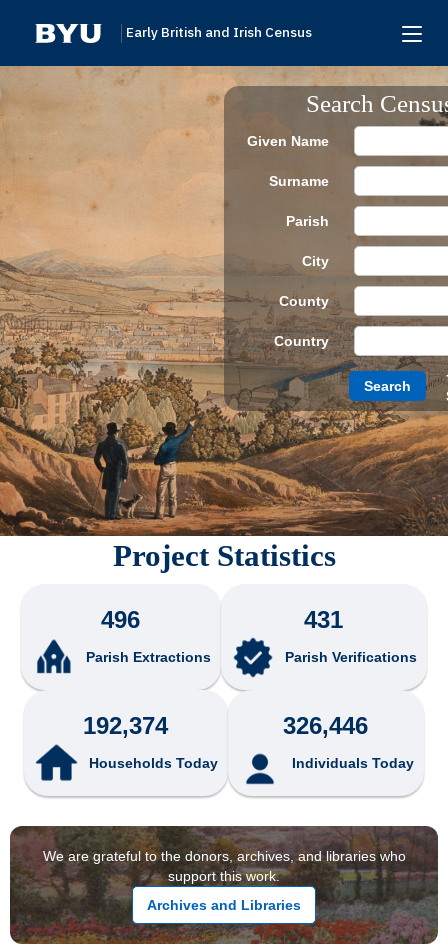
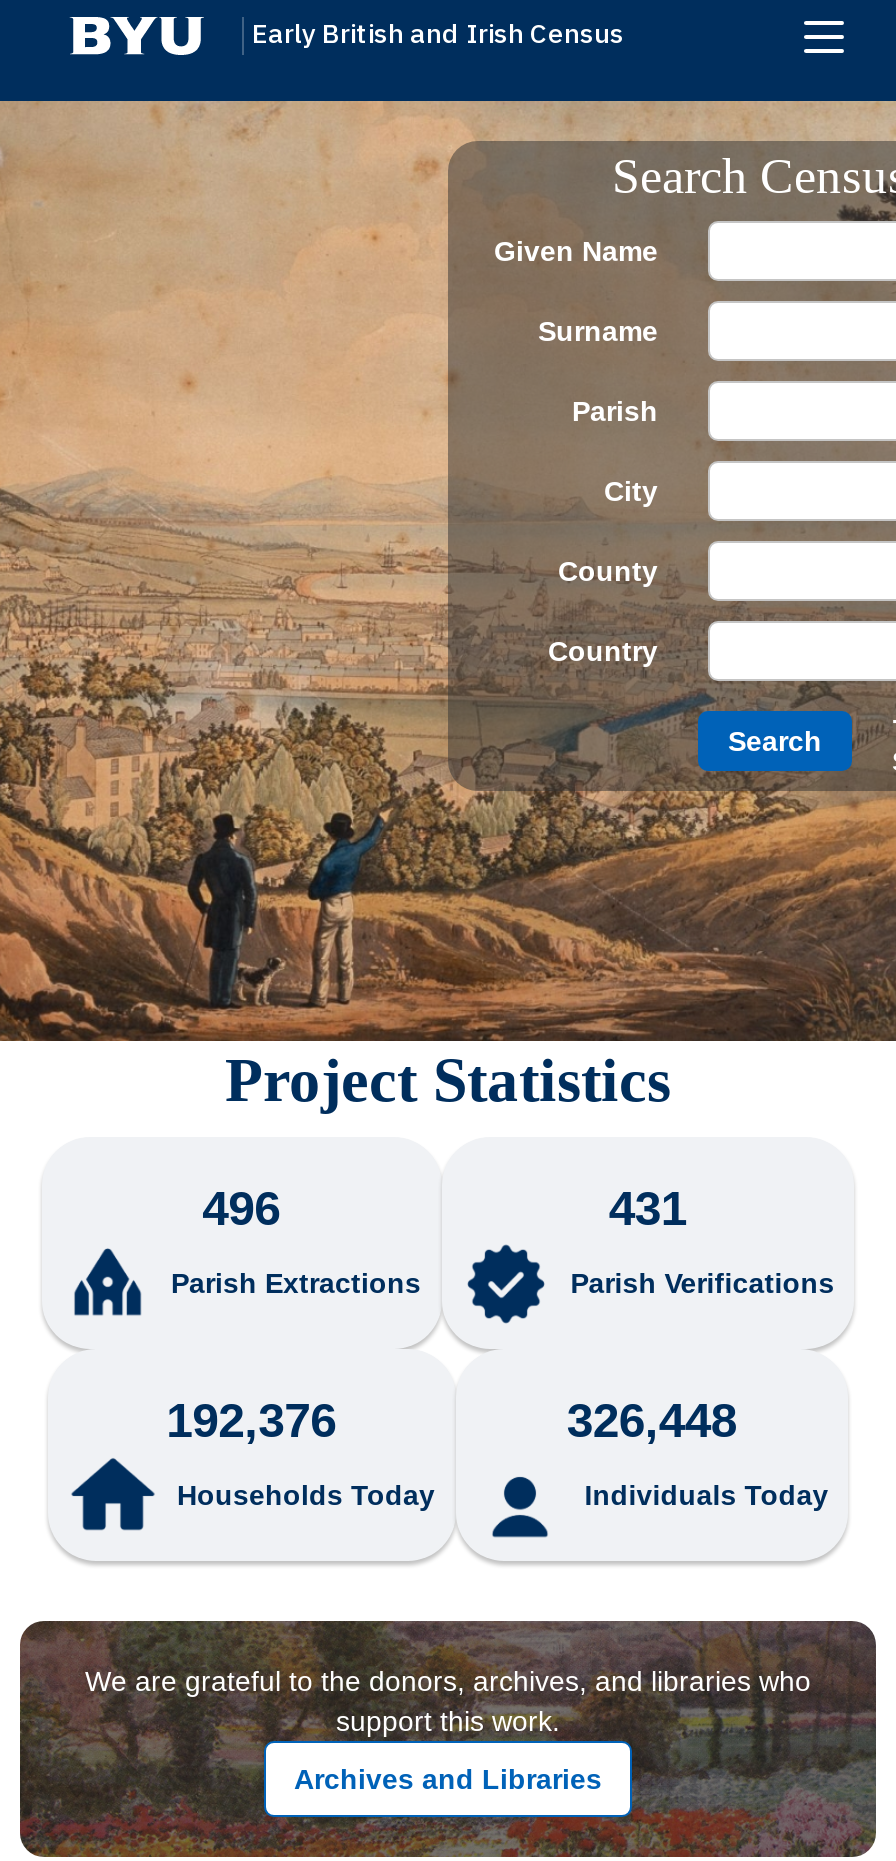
[83,712,168,739] 192,374 -> [166,1393,336,1447] 192,376
[283,712,368,739] 326,446 -> [567,1393,737,1447] 326,448

